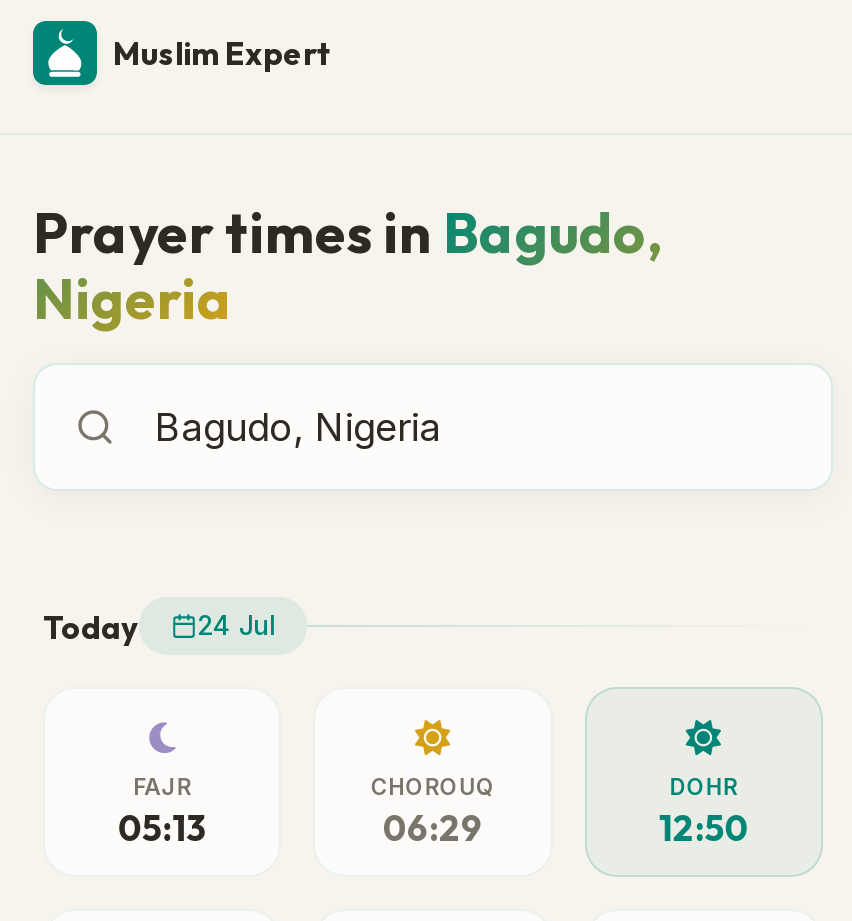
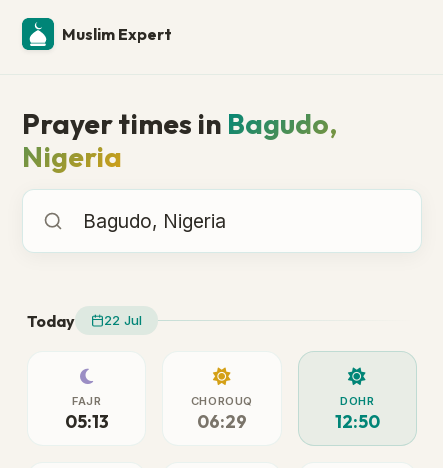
[43,606,275,646] Today 24 Jul -> [27,310,142,330] Today 22 Jul

